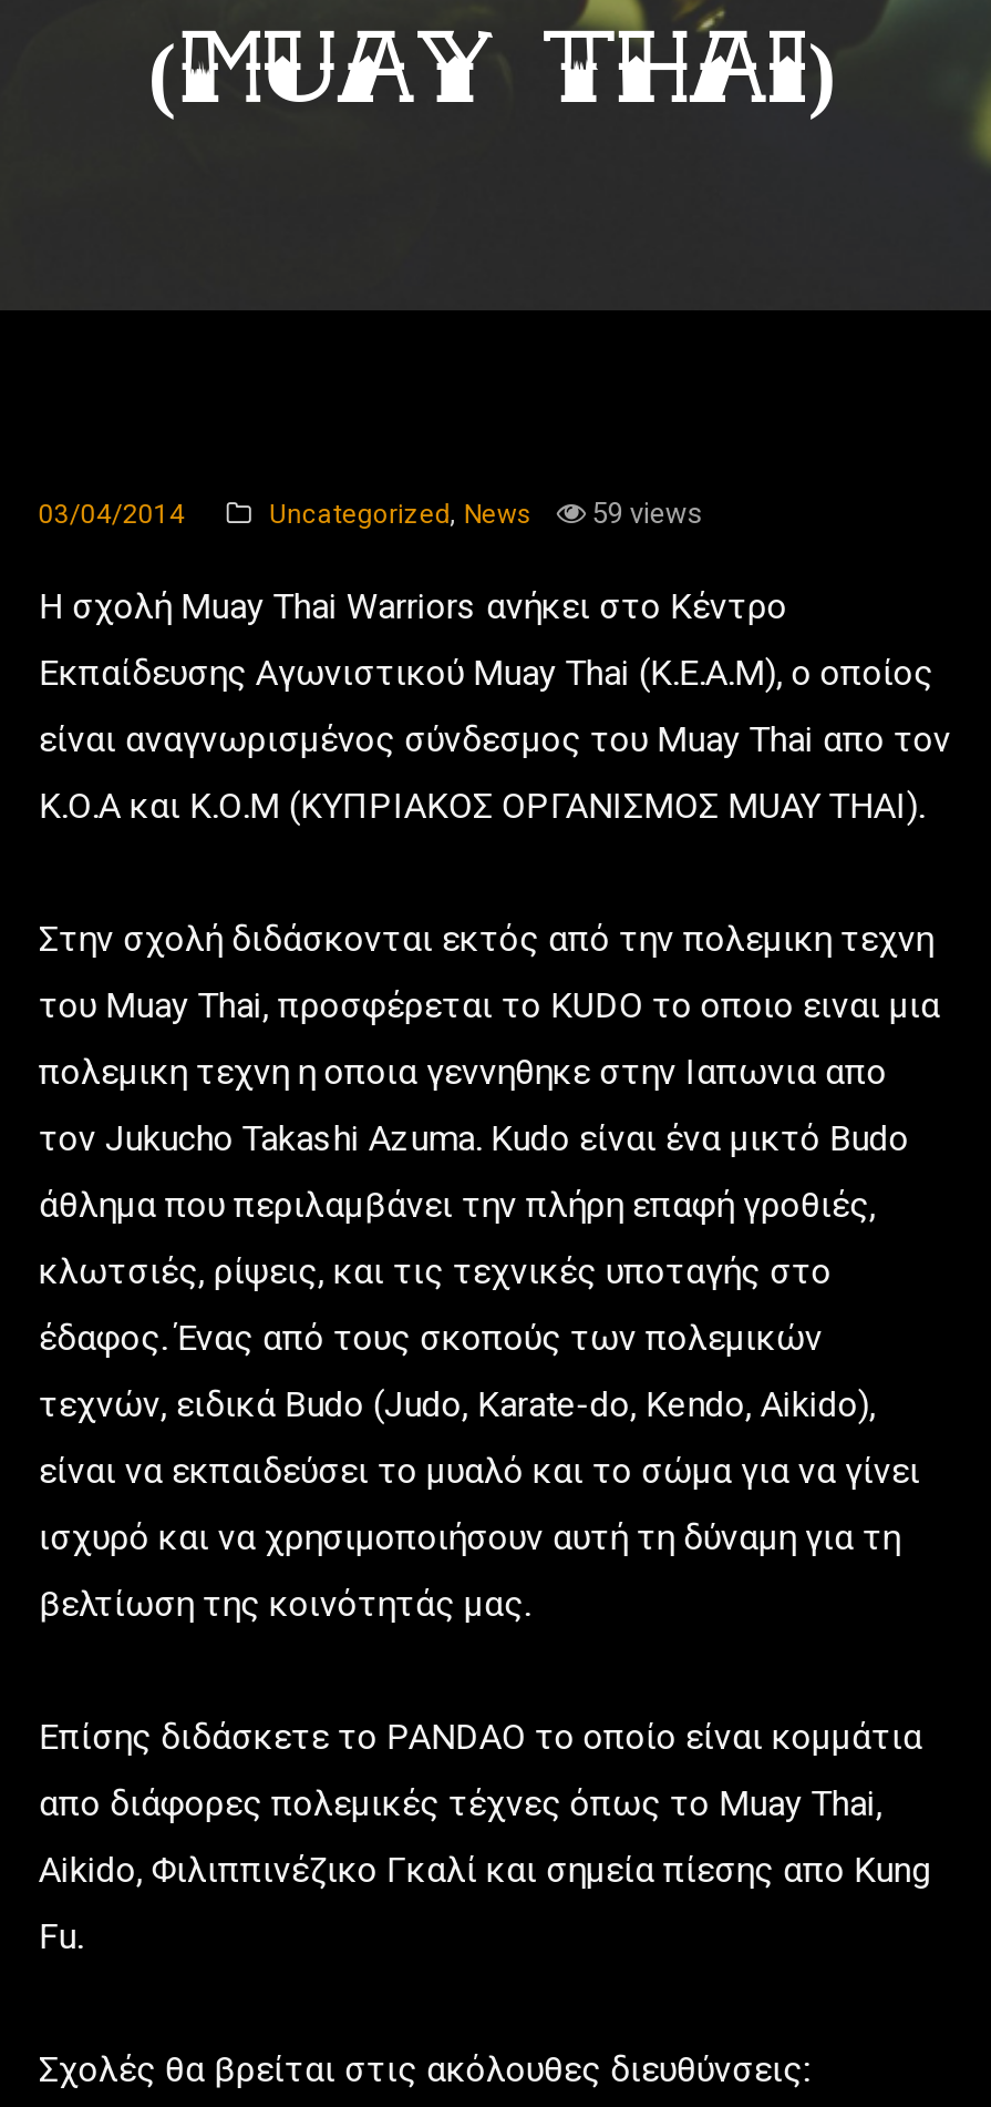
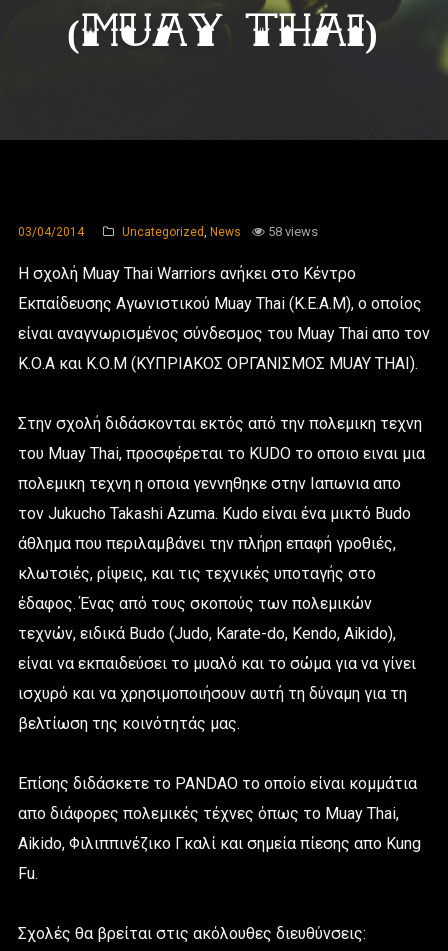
[269,497,703,530] Uncategorized, News 59 views -> [122,224,318,239] Uncategorized, News 58 views

